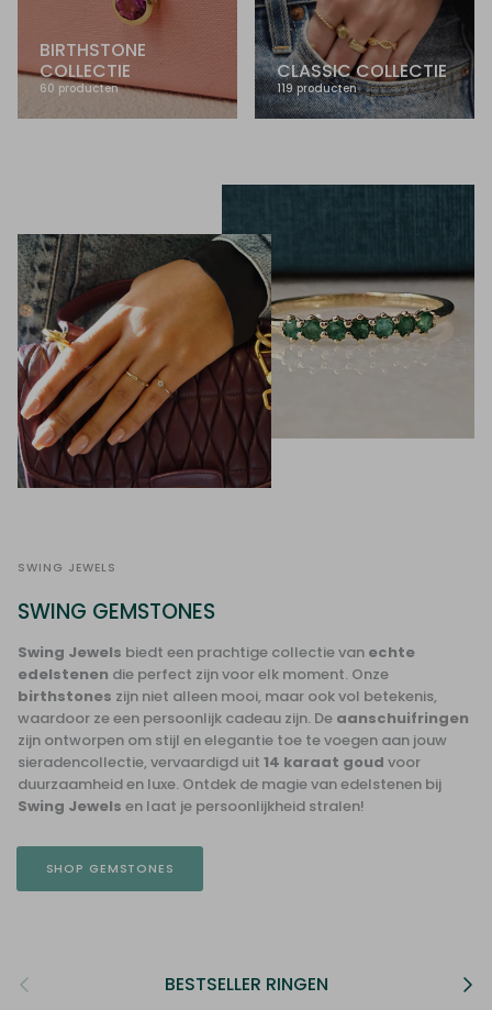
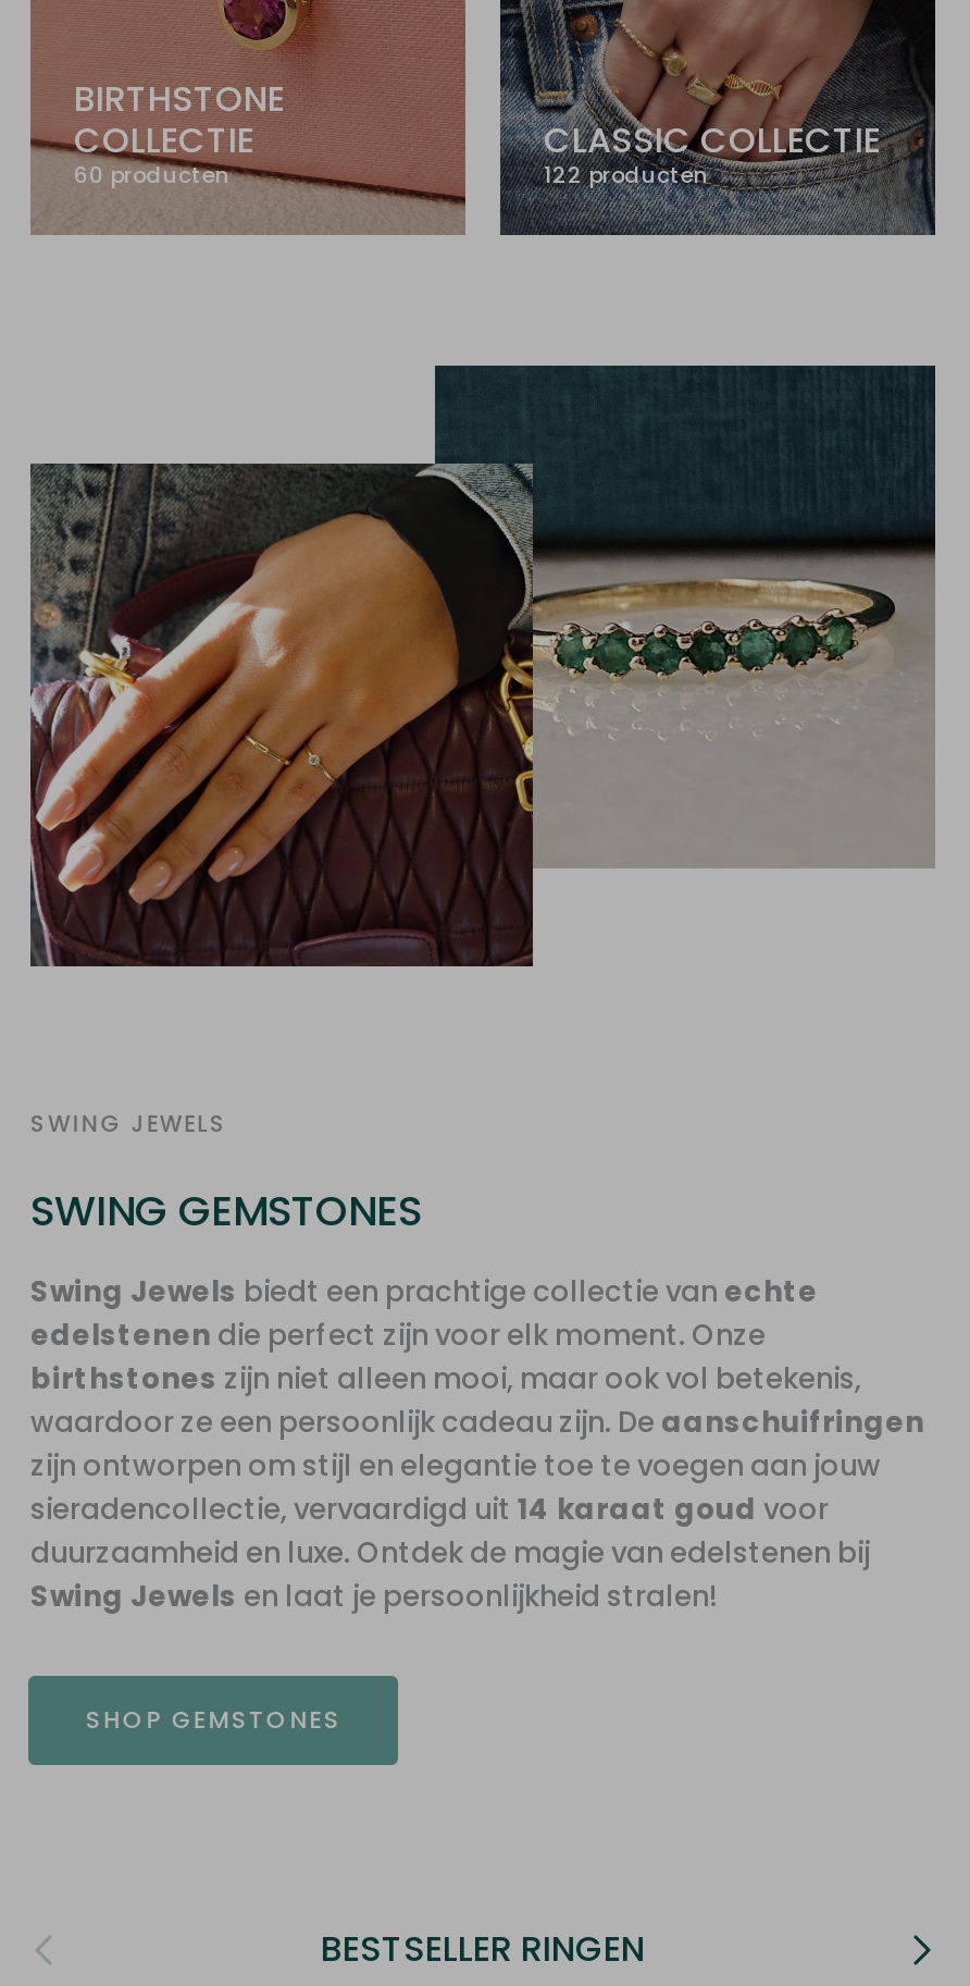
[277,81,357,97] 119 producten -> [544,160,709,192] 122 producten

